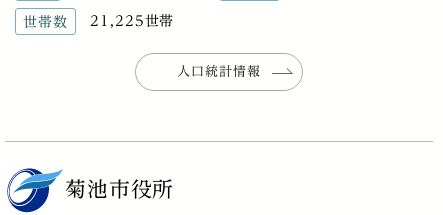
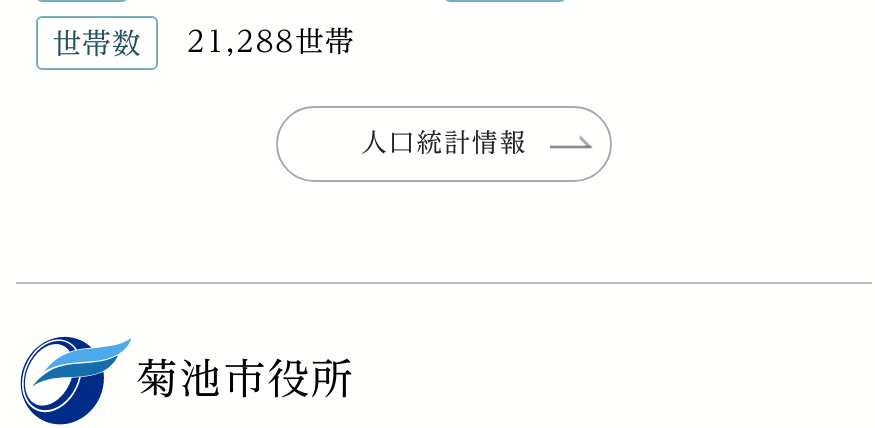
[23,13,174,29] 世帯数 21,225世帯 -> [52,27,355,59] 世帯数 21,288世帯

